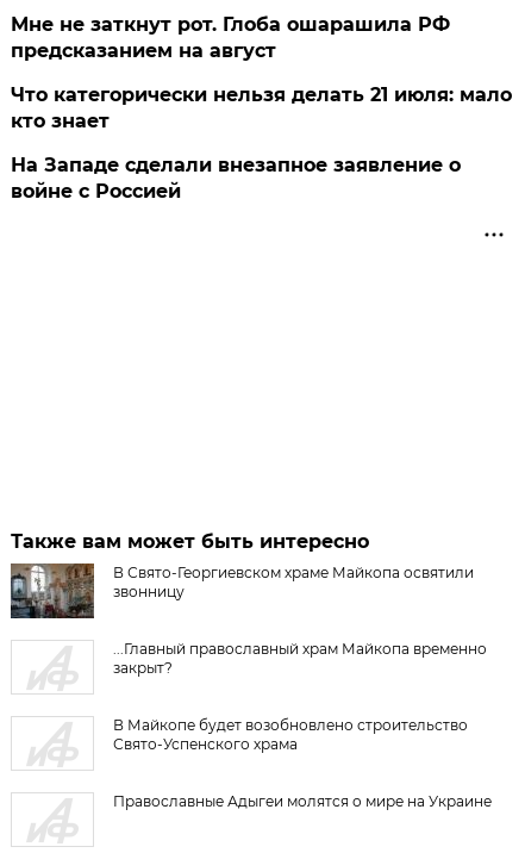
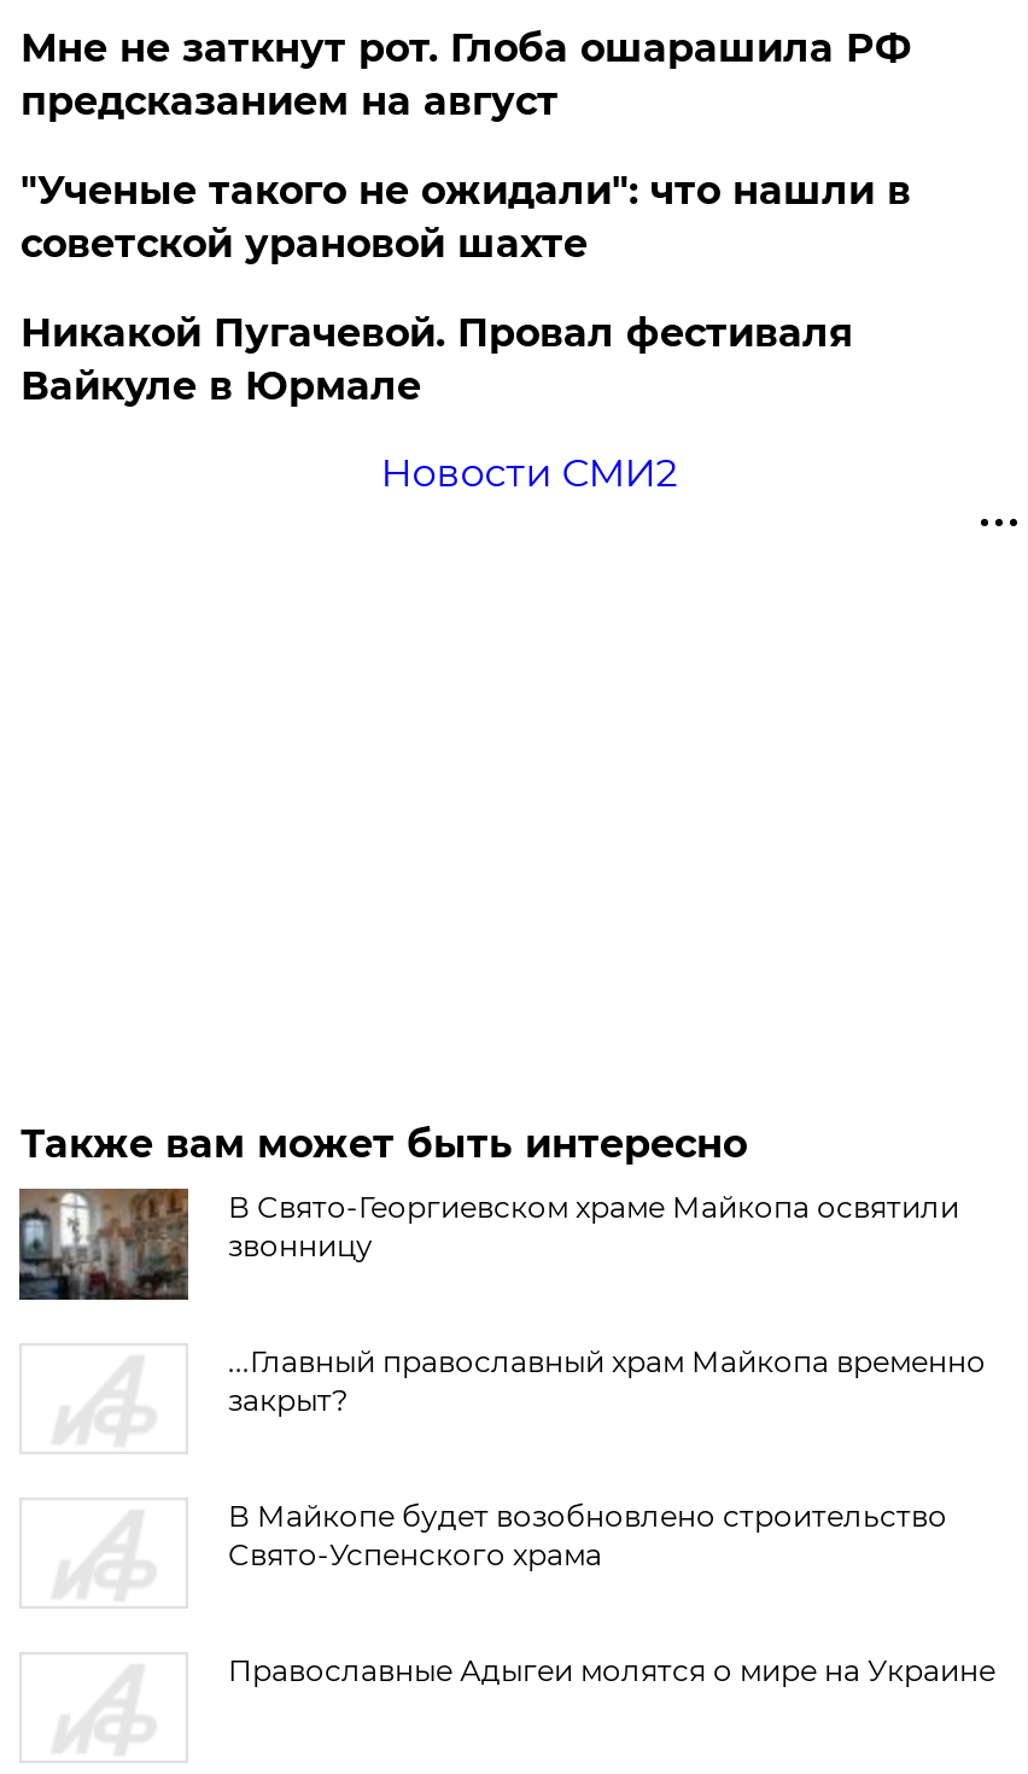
[11,83,512,202] Что категорически нельзя делать 21 июля: мало | кто знает | На Западе сделали внезапное заявление о | войне с Россией -> [20,168,911,496] "Ученые такого не ожидали": что нашли в | советской урановой шахте | Никакой Пугачевой. Провал фестиваля | Вайкуле в Юрмале | Новости СМИ2

